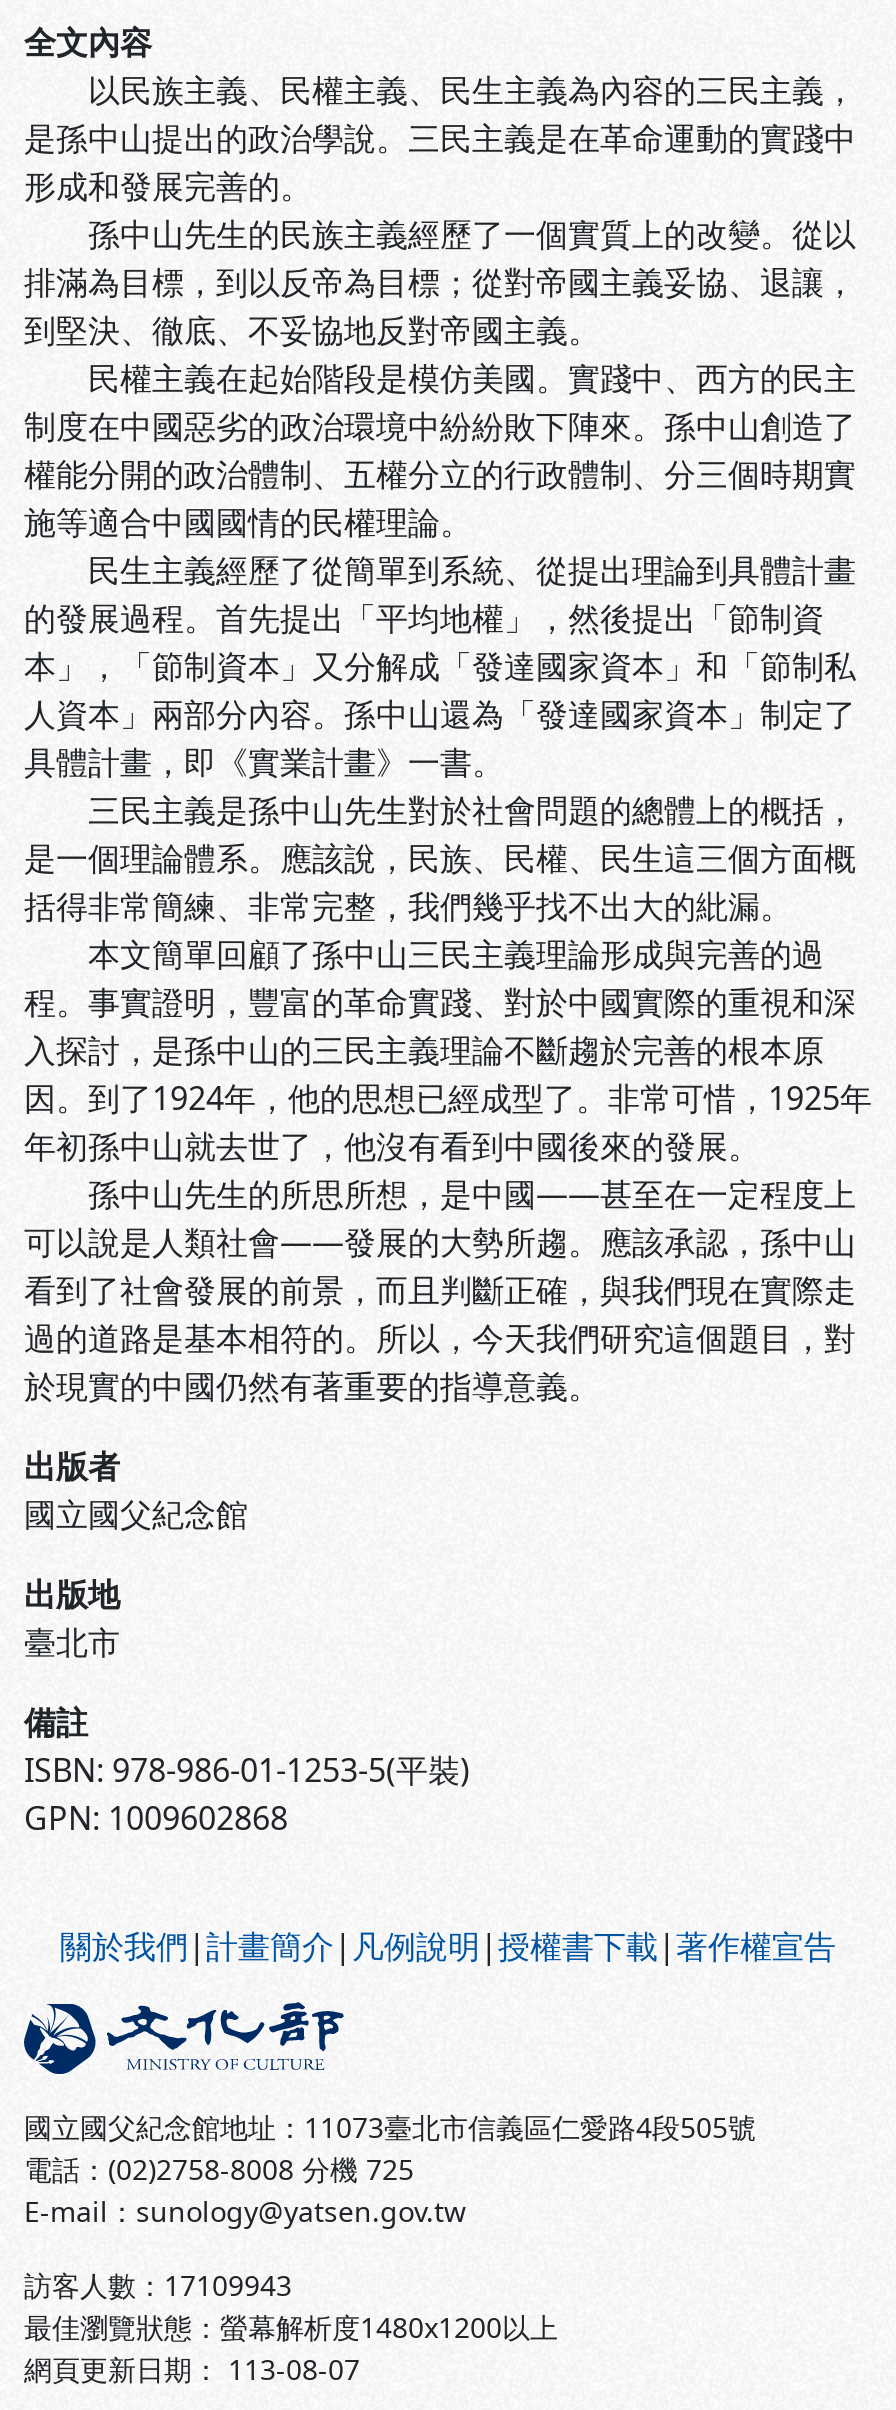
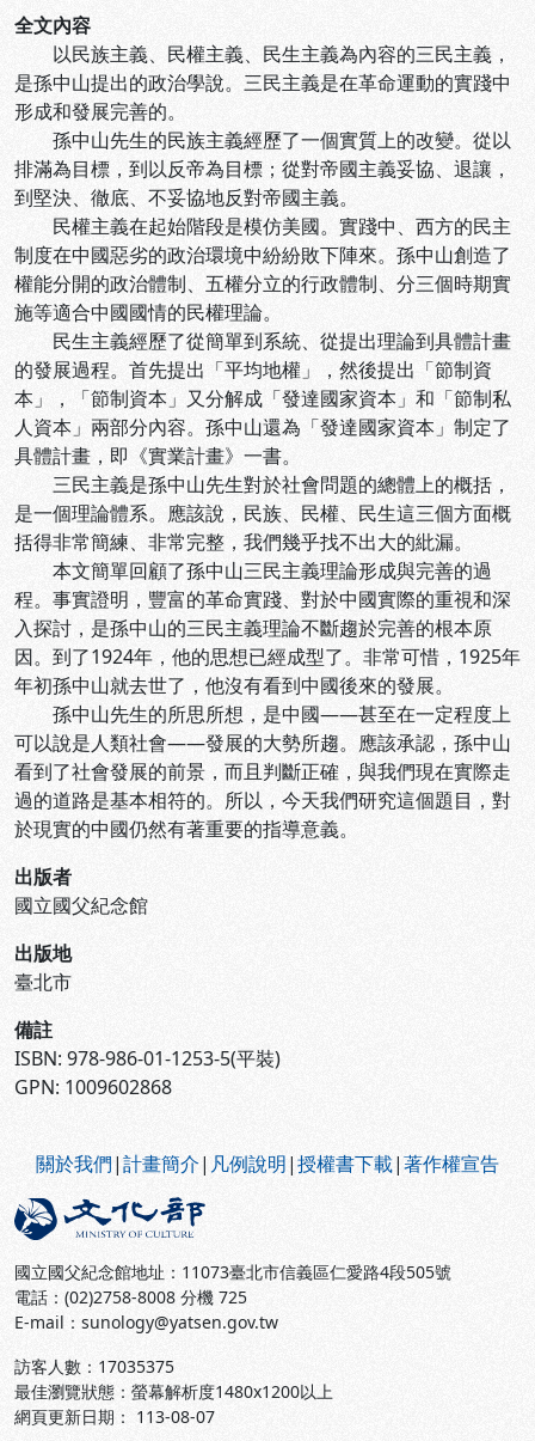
[24,2266,292,2304] 訪客人數：17109943 -> [14,1355,174,1378] 訪客人數：17035375

